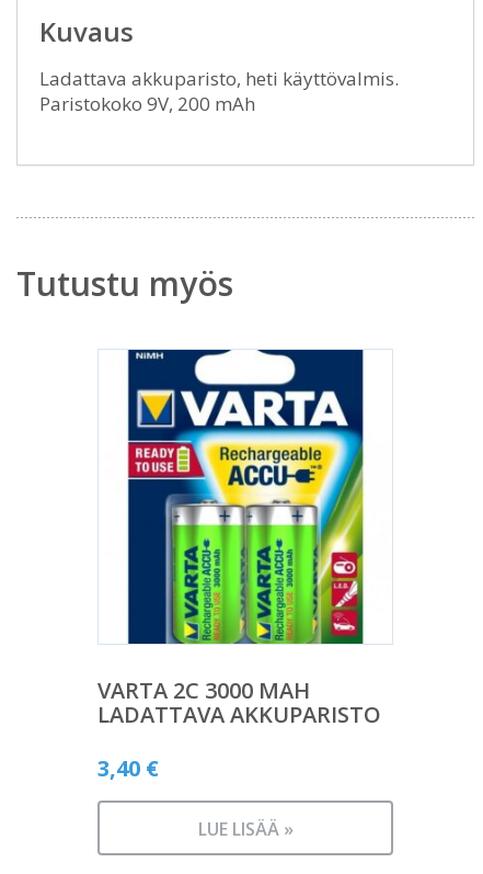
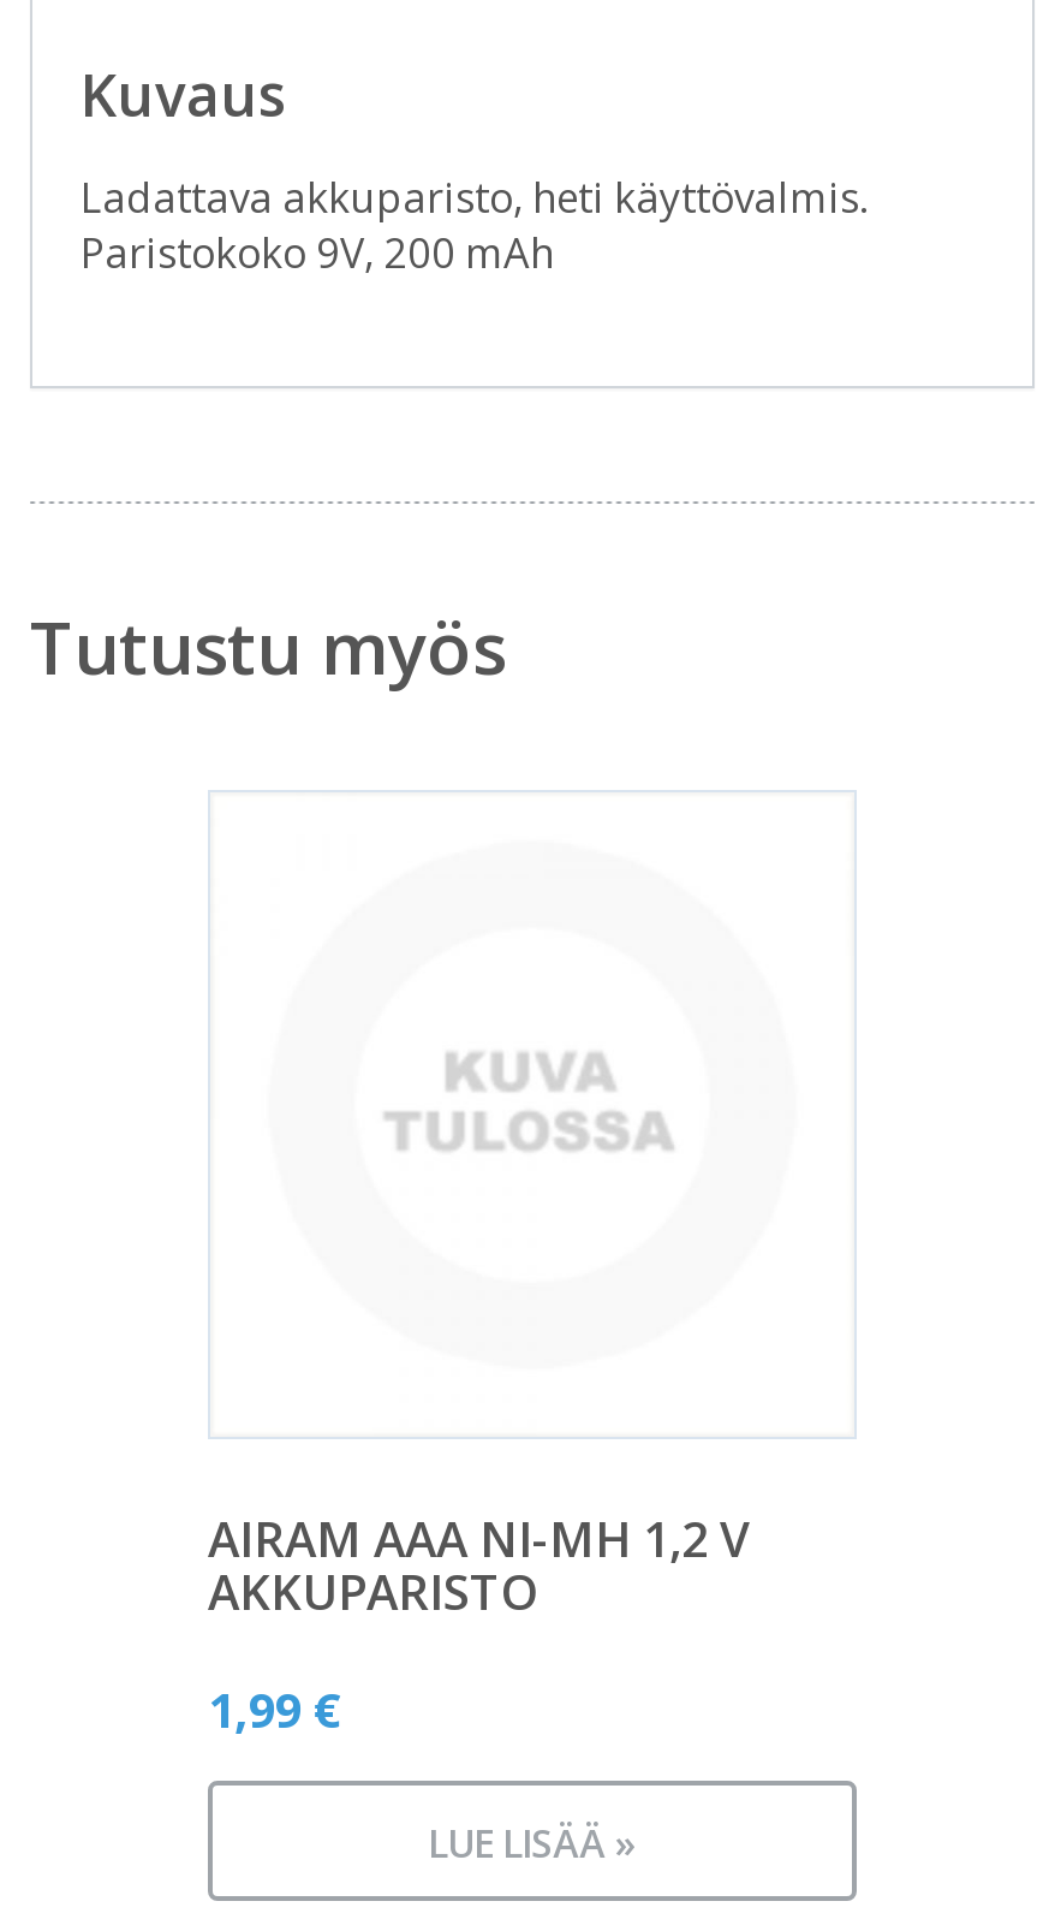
[127,349,365,645] [image] -> none
[97,675,381,729] VARTA 2C 3000 MAH | LADATTAVA AKKUPARISTO -> [208,1506,749,1624] AIRAM AAA NI-MH 1,2 V | AKKUPARISTO
[97,753,159,783] 3,40 € -> [208,1677,342,1742] 1,99 €

